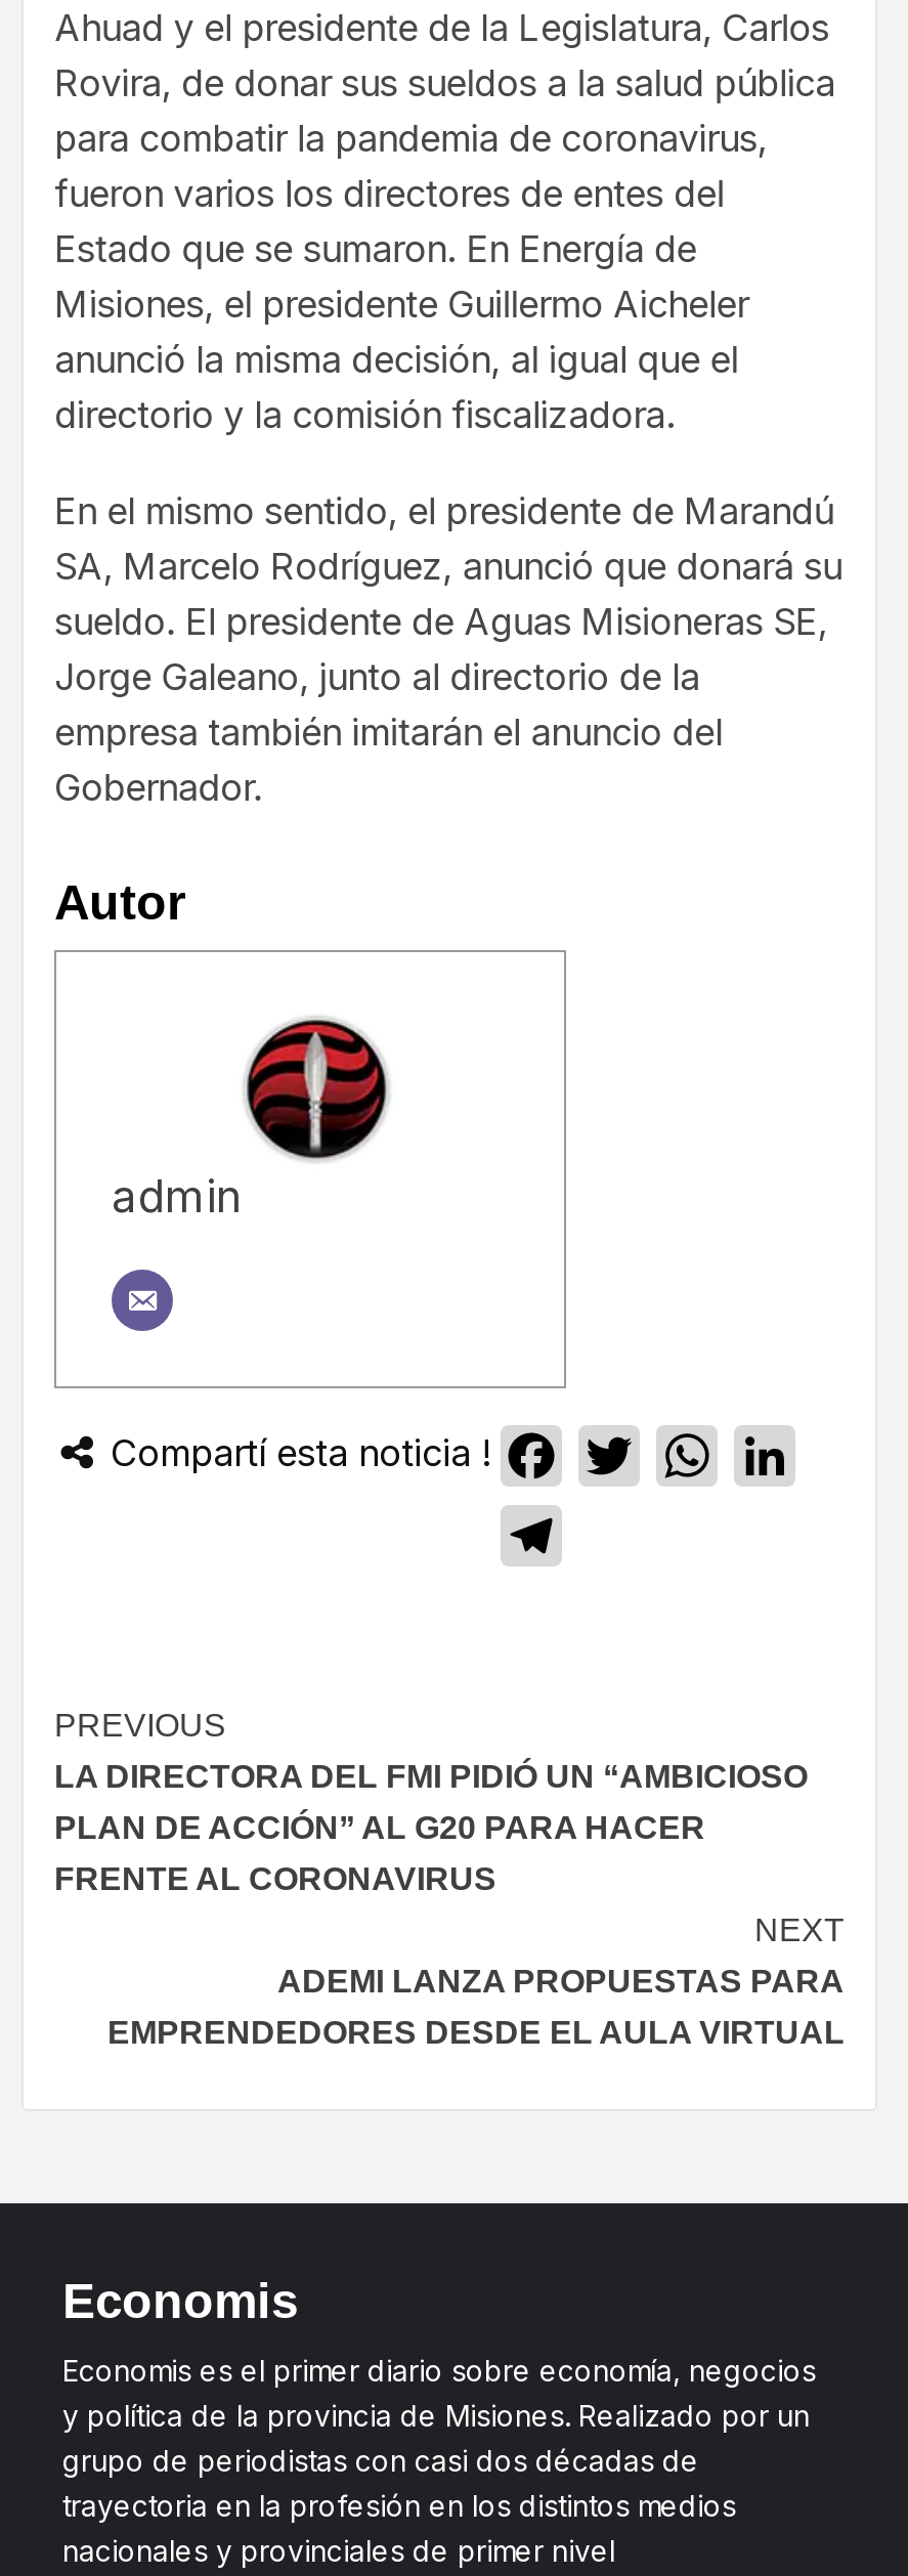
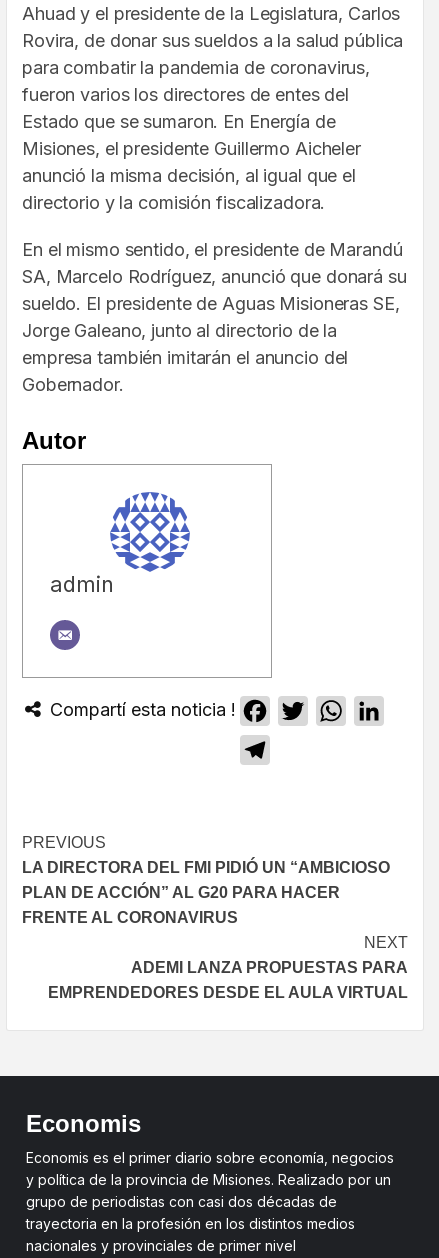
[234,1007,398,1169] [image] -> [109,491,191,573] [image]

